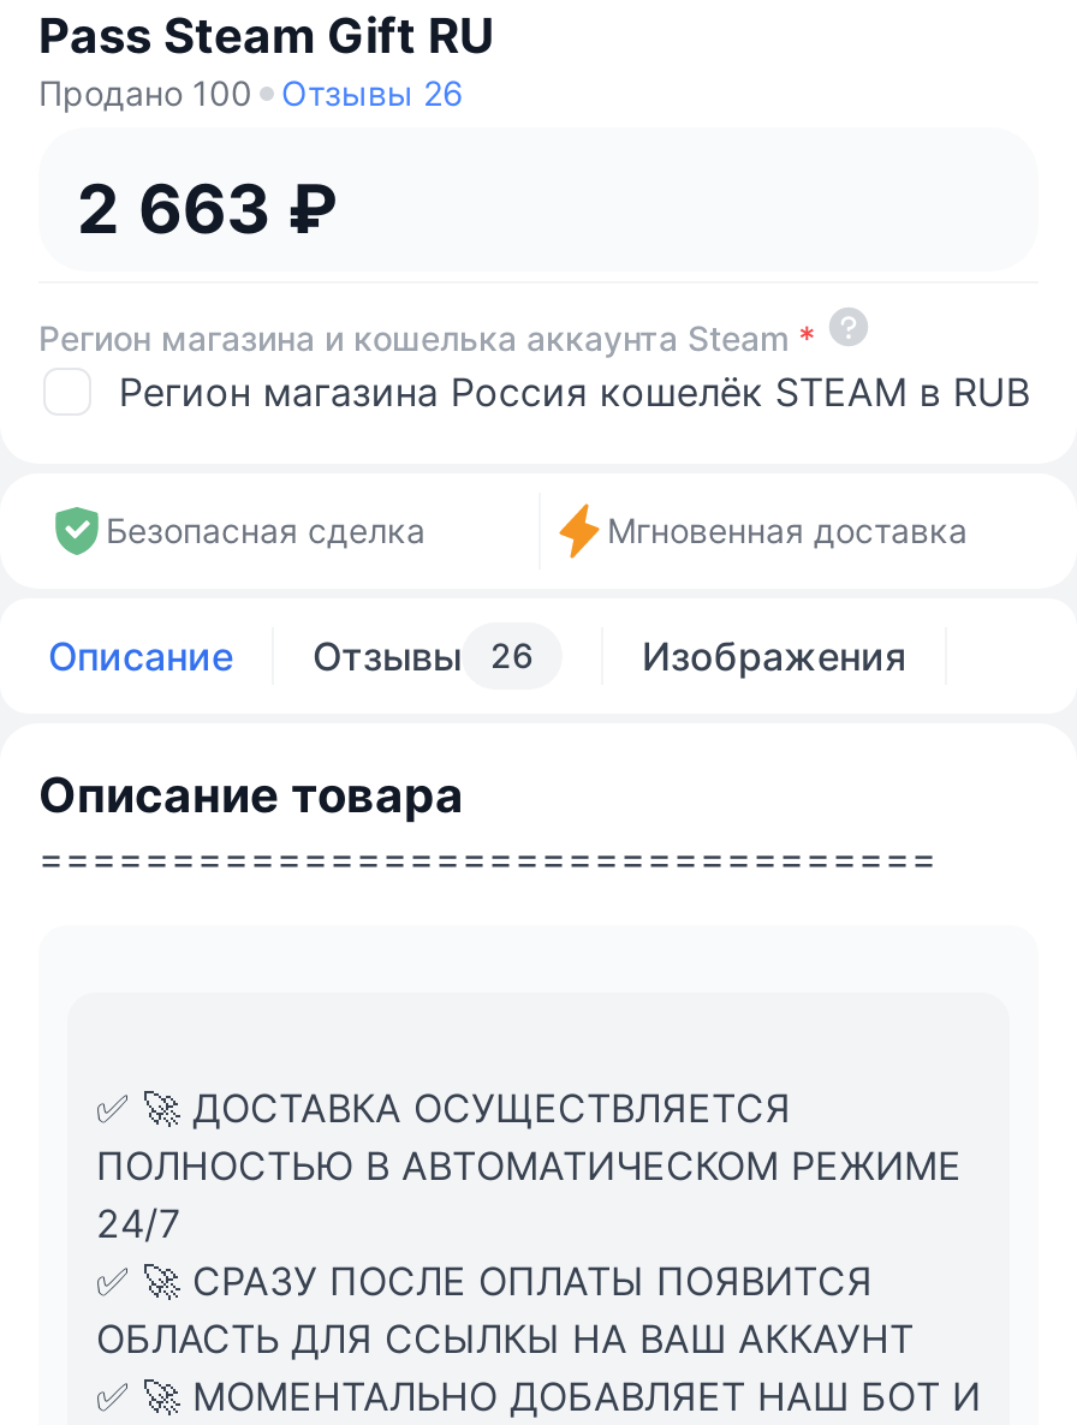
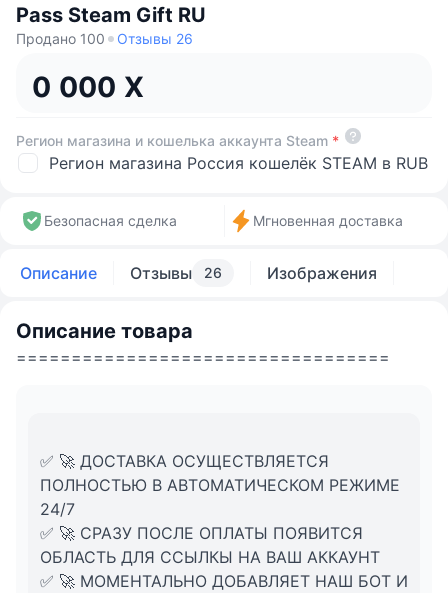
[77,168,339,250] 2 663 ₽ -> [32,70,144,104] 0 000 X

